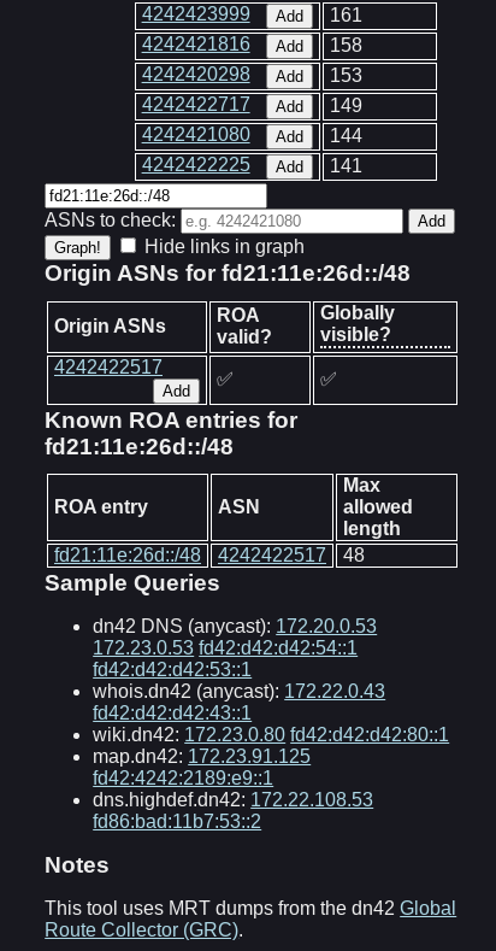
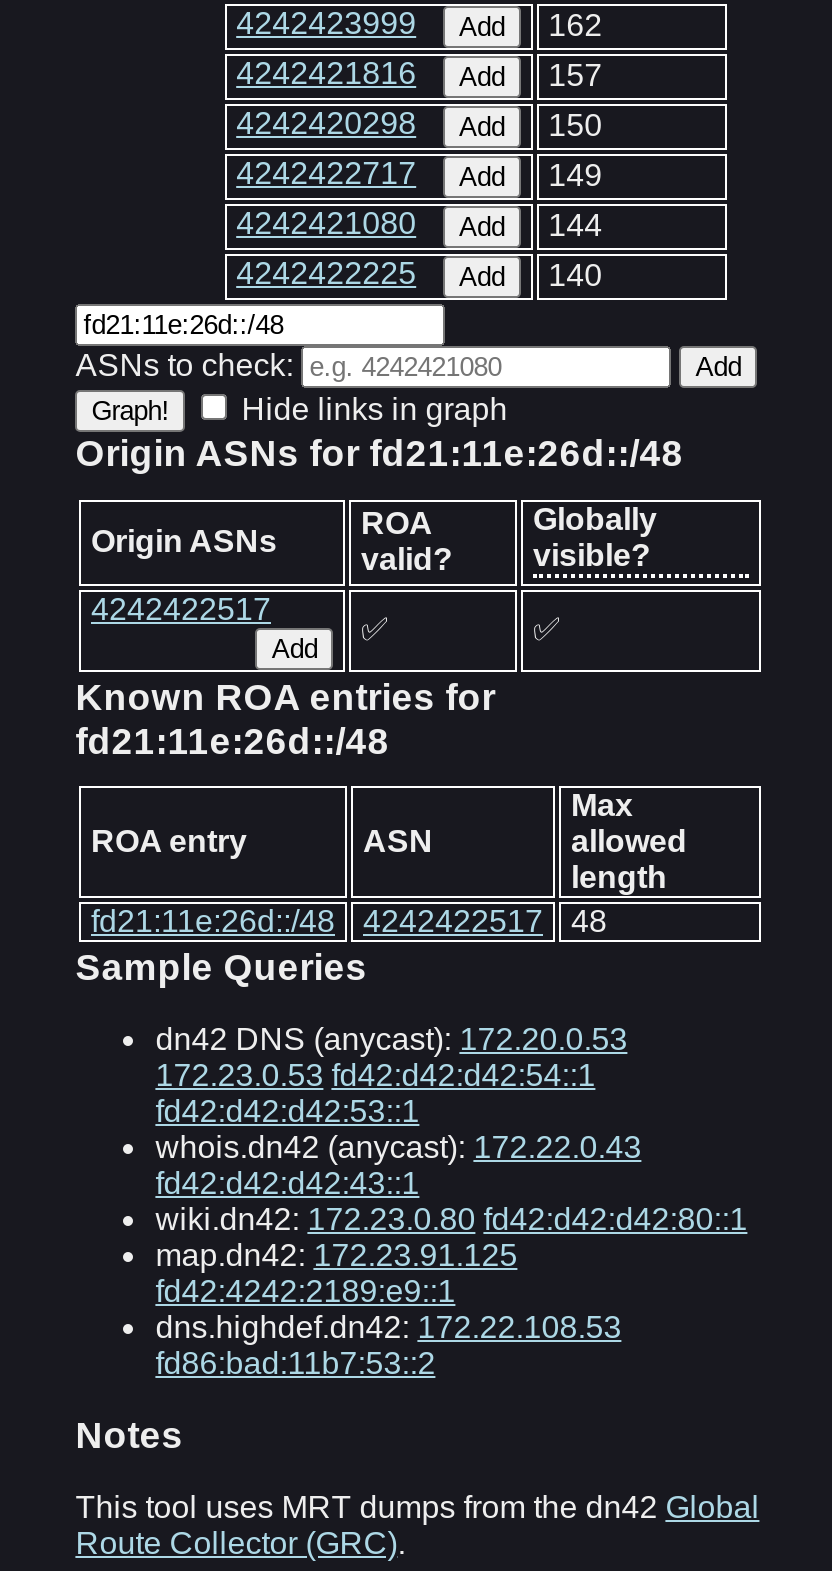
[142,4,362,26] 4242423999 Add 161 -> [236,7,602,43] 4242423999 Add 162
[142,34,362,56] 4242421816 Add 158 -> [236,57,602,93] 4242421816 Add 157
[142,64,362,86] 4242420298 Add 153 -> [236,107,602,143] 4242420298 Add 150
[142,155,362,176] 4242422225 Add 141 -> [236,257,602,293] 4242422225 Add 140

